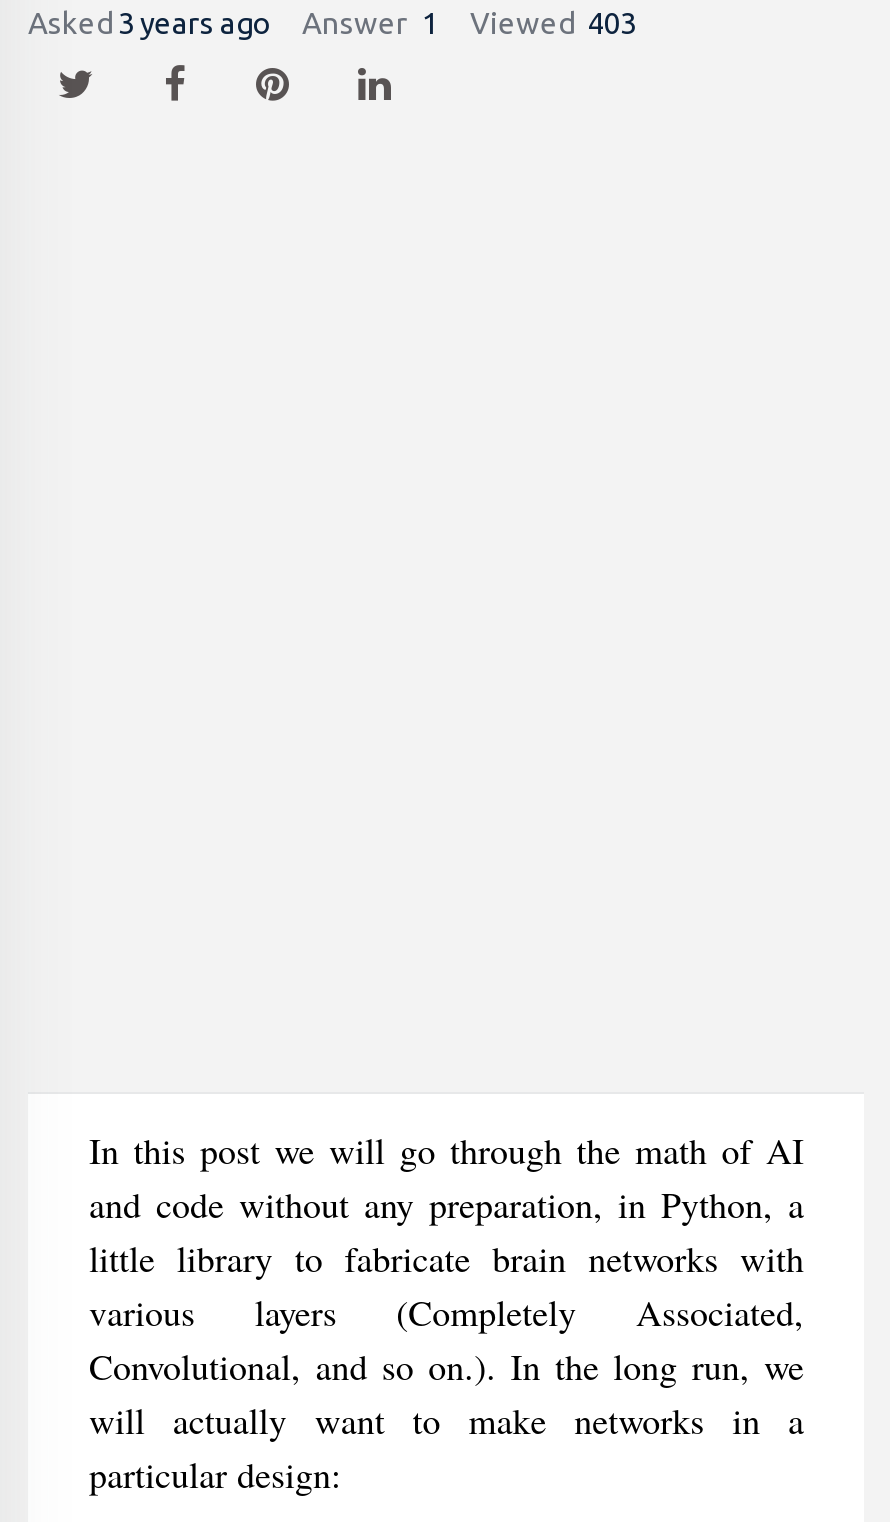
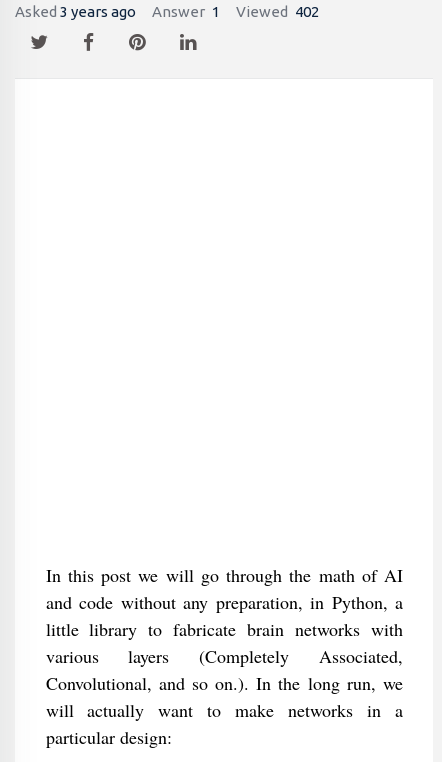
[28,6,636,40] Asked 3 years ago Answer 1 Viewed 403 -> [15,3,319,20] Asked 3 years ago Answer 1 Viewed 402

